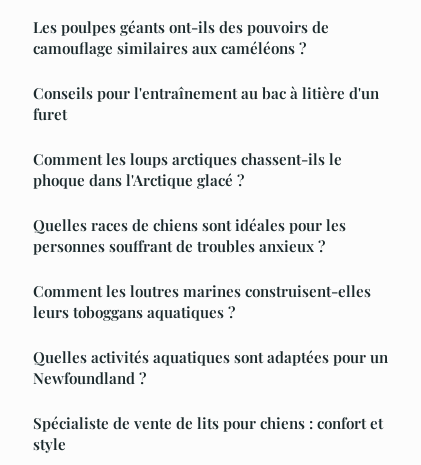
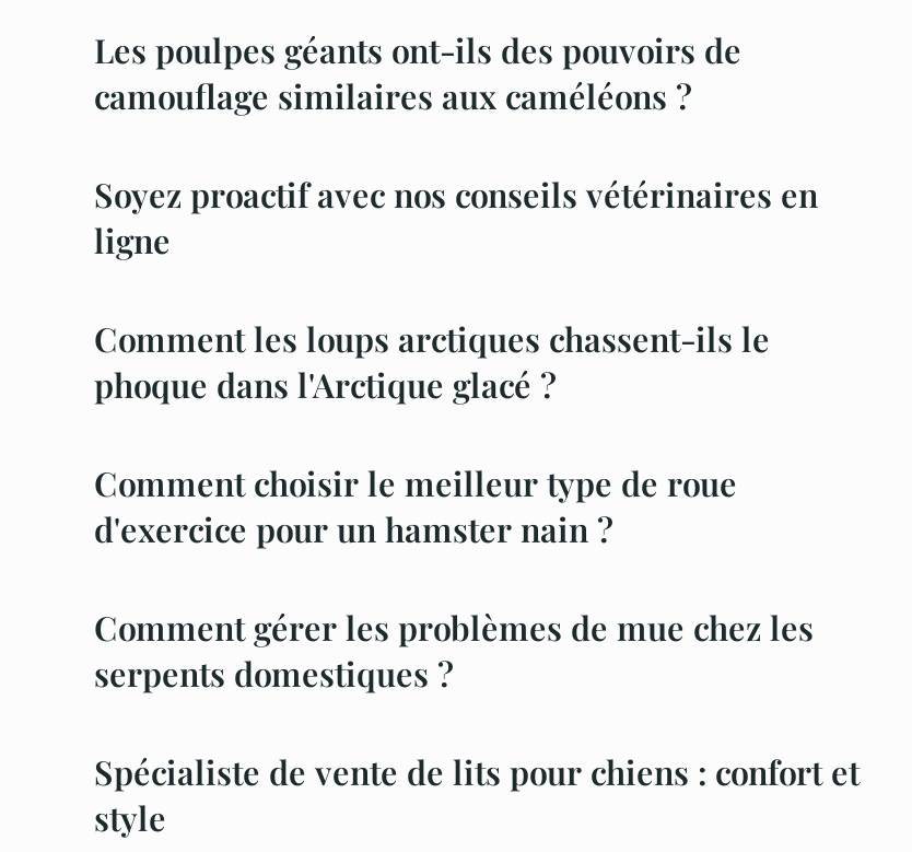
[33,82,379,123] Conseils pour l'entraînement au bac à litière d'un | furet -> [94,172,818,261] Soyez proactif avec nos conseils vétérinaires en | ligne
[33,214,388,387] Quelles races de chiens sont idéales pour les | personnes souffrant de troubles anxieux ? | Comment les loutres marines construisent-elles | leurs toboggans aquatiques ? | Quelles activités aquatiques sont adaptées pour un | Newfoundland ? -> [94,460,814,695] Comment choisir le meilleur type de roue | d'exercice pour un hamster nain ? | Comment gérer les problèmes de mue chez les | serpents domestiques ?

